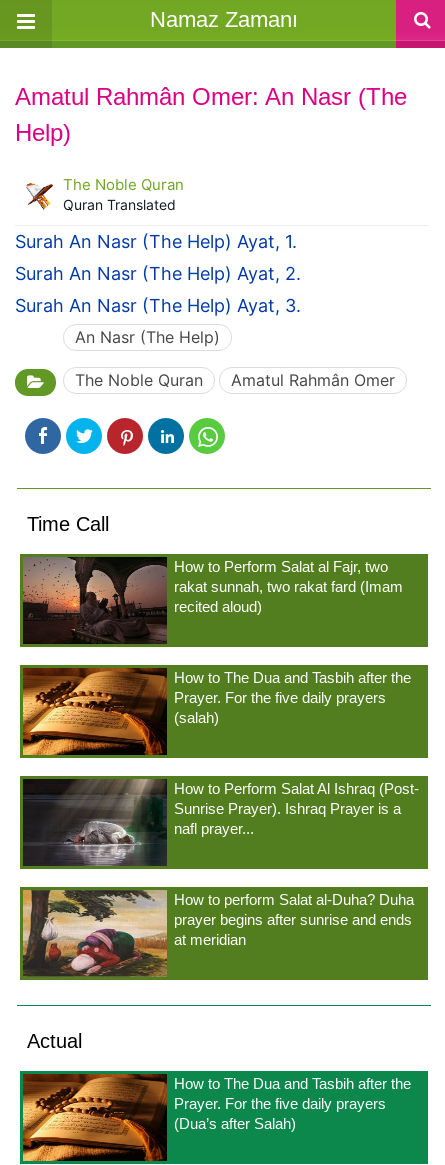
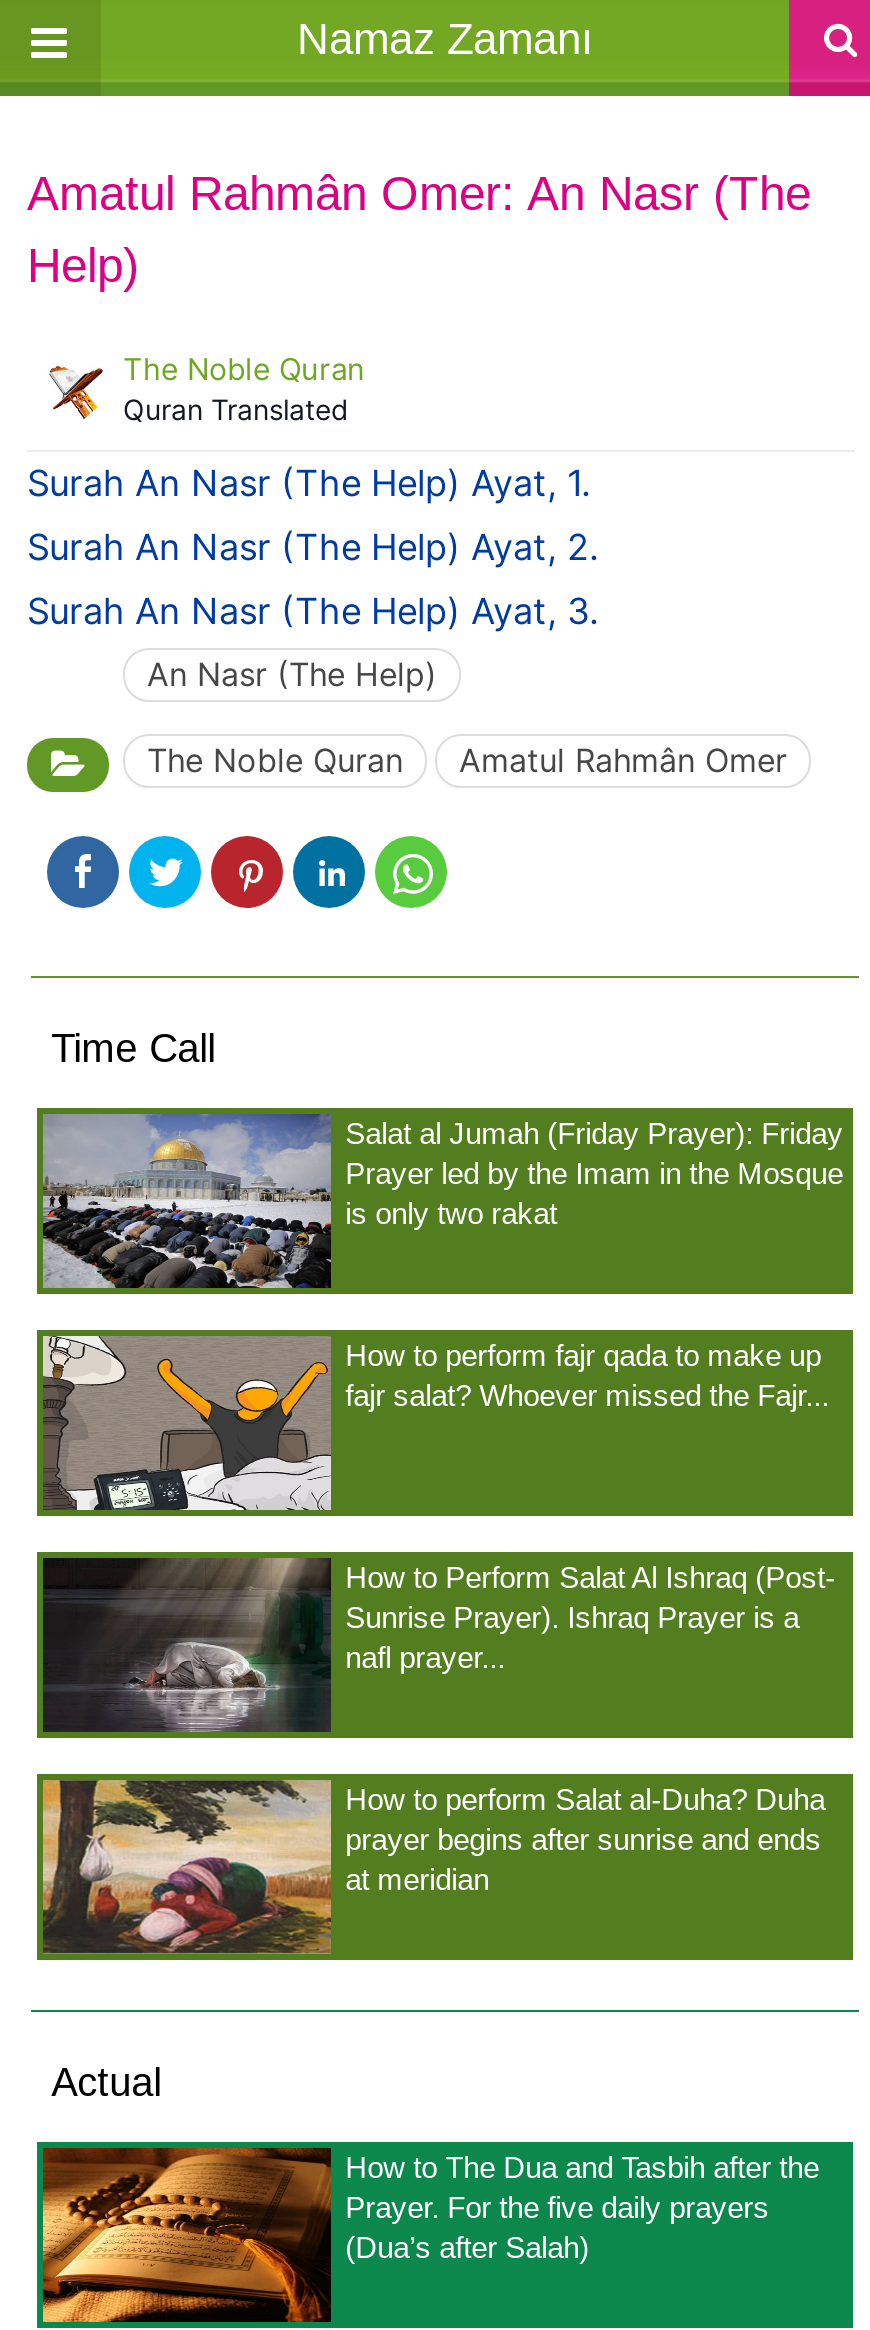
[22,556,403,645] [image] | How to Perform Salat al Fajr, two | rakat sunnah, two rakat fard (Imam | recited aloud) -> [41,1112,843,1290] [image] | Salat al Jumah (Friday Prayer): Friday | Prayer led by the Imam in the Mosque | is only two rakat
[22,667,411,756] [image] | How to The Dua and Tasbih after the | Prayer. For the five daily prayers | (salah) -> [41,1334,829,1512] [image] | How to perform fajr qada to make up | fajr salat? Whoever missed the Fajr...

